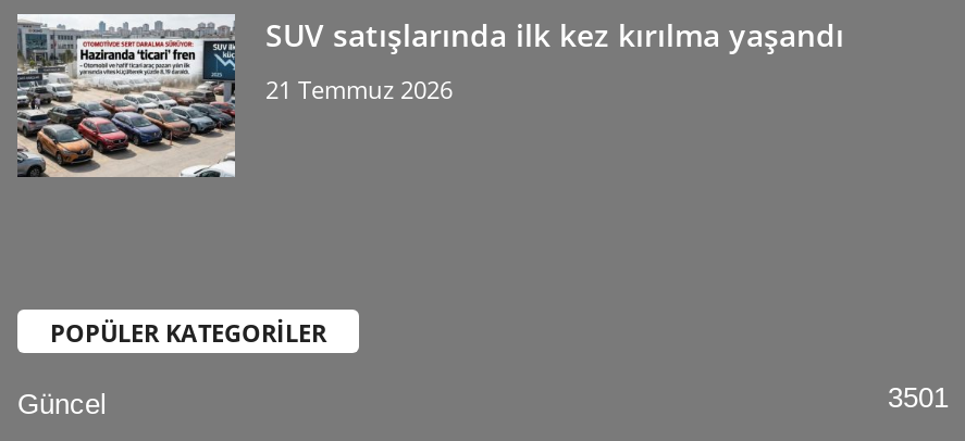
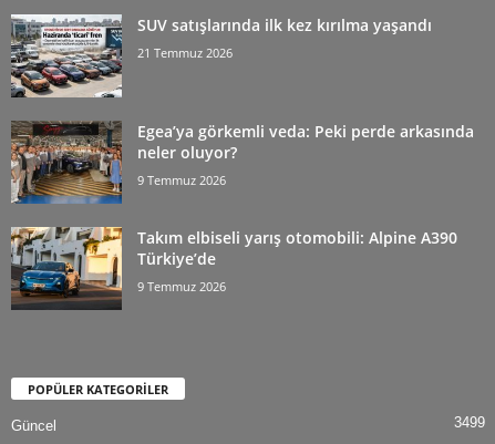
none -> [10,226,122,310] [image]
none -> [11,120,474,294] [image] | Egea’ya görkemli veda: Peki perde arkasında | neler oluyor? | 9 Temmuz 2026 | Takım elbiseli yarış otomobili: Alpine A390 | Türkiye’de | 9 Temmuz 2026
[888,381,949,414] 3501 -> [454,414,485,430] 3499

